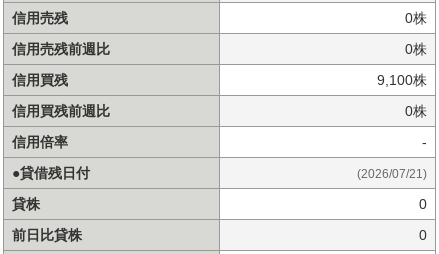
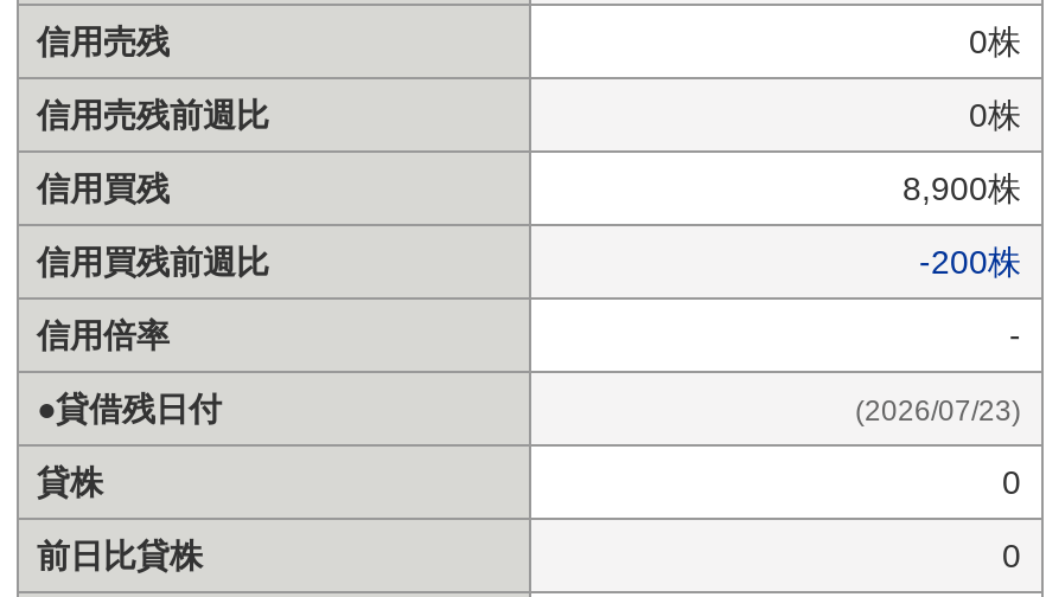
[376,72,426,88] 9,100株 -> [903,171,1021,208] 8,900株
[404,103,426,119] 0株 -> [919,244,1021,282] -200株
[356,167,426,181] (2026/07/21) -> [855,396,1021,429] (2026/07/23)

